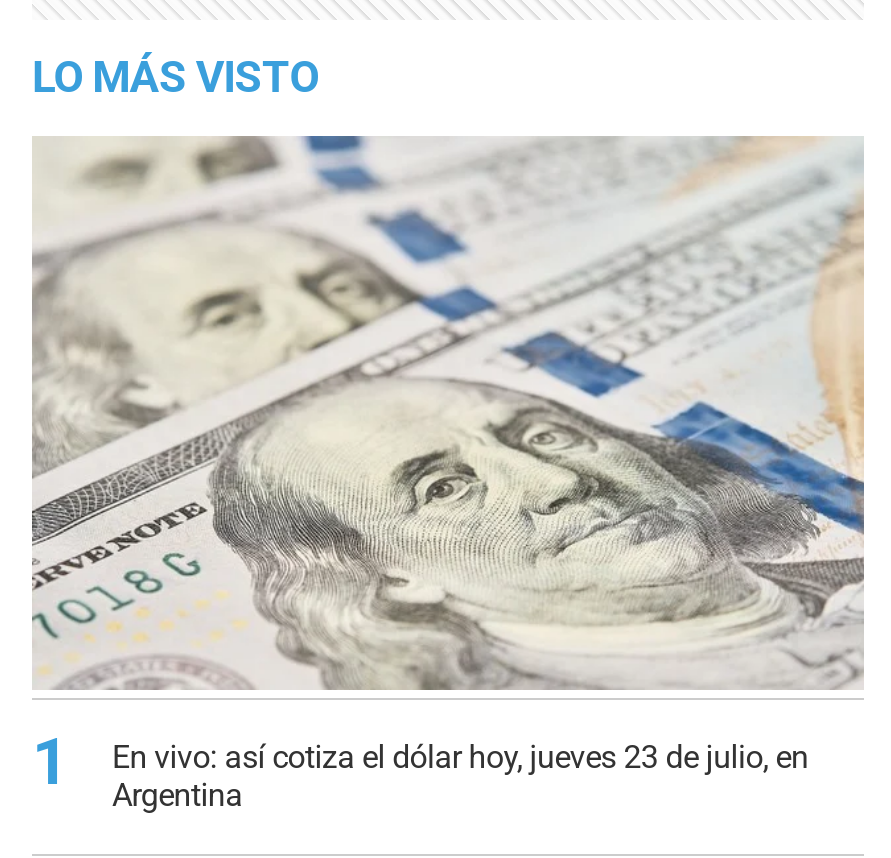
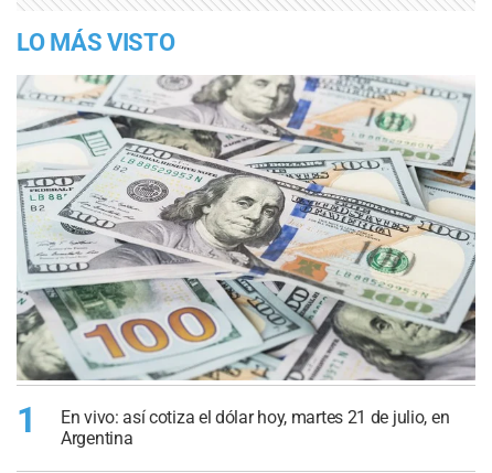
[30,134,866,777] [image] | En vivo: así cotiza el dólar hoy, jueves 23 de julio, en -> [15,74,477,428] [image] | En vivo: así cotiza el dólar hoy, martes 21 de julio, en

